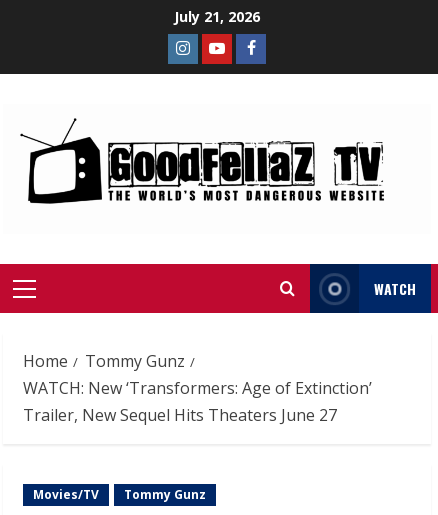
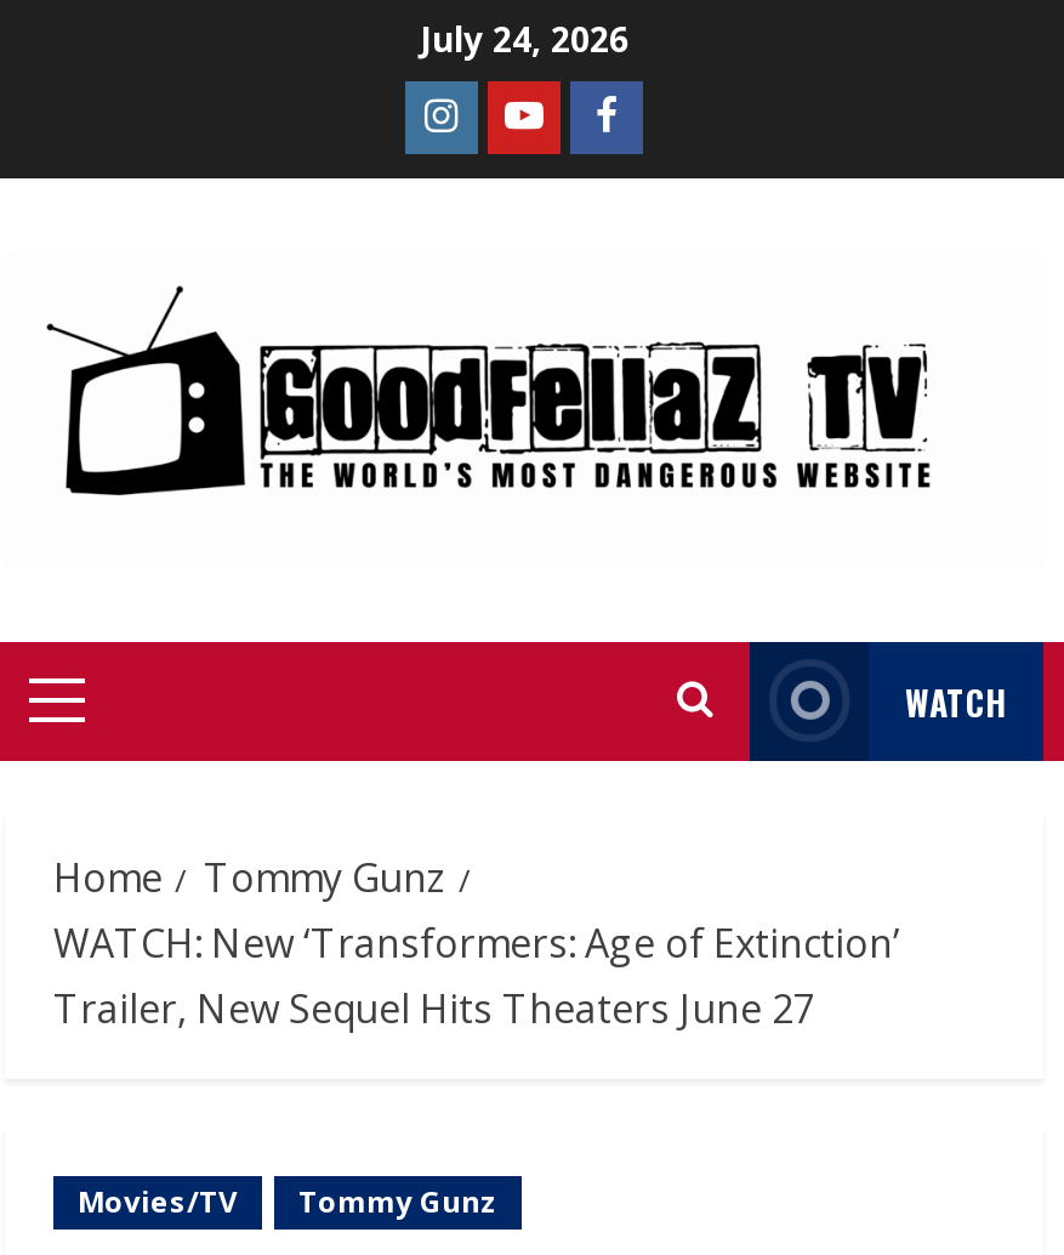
[174,7,260,26] July 21, 2026 -> [420,16,628,62] July 24, 2026

